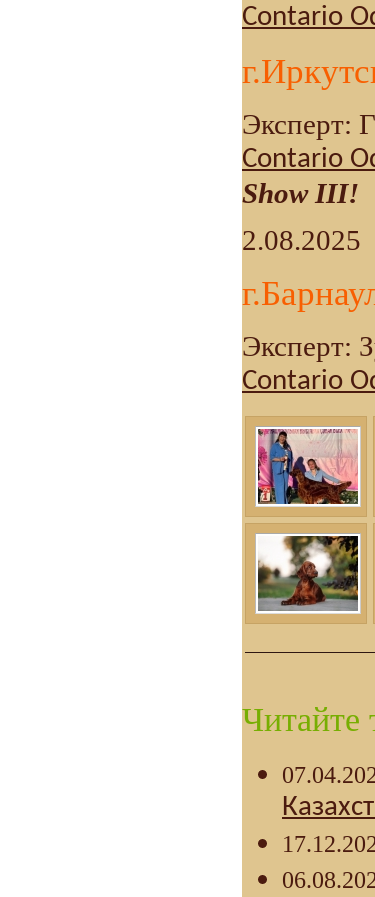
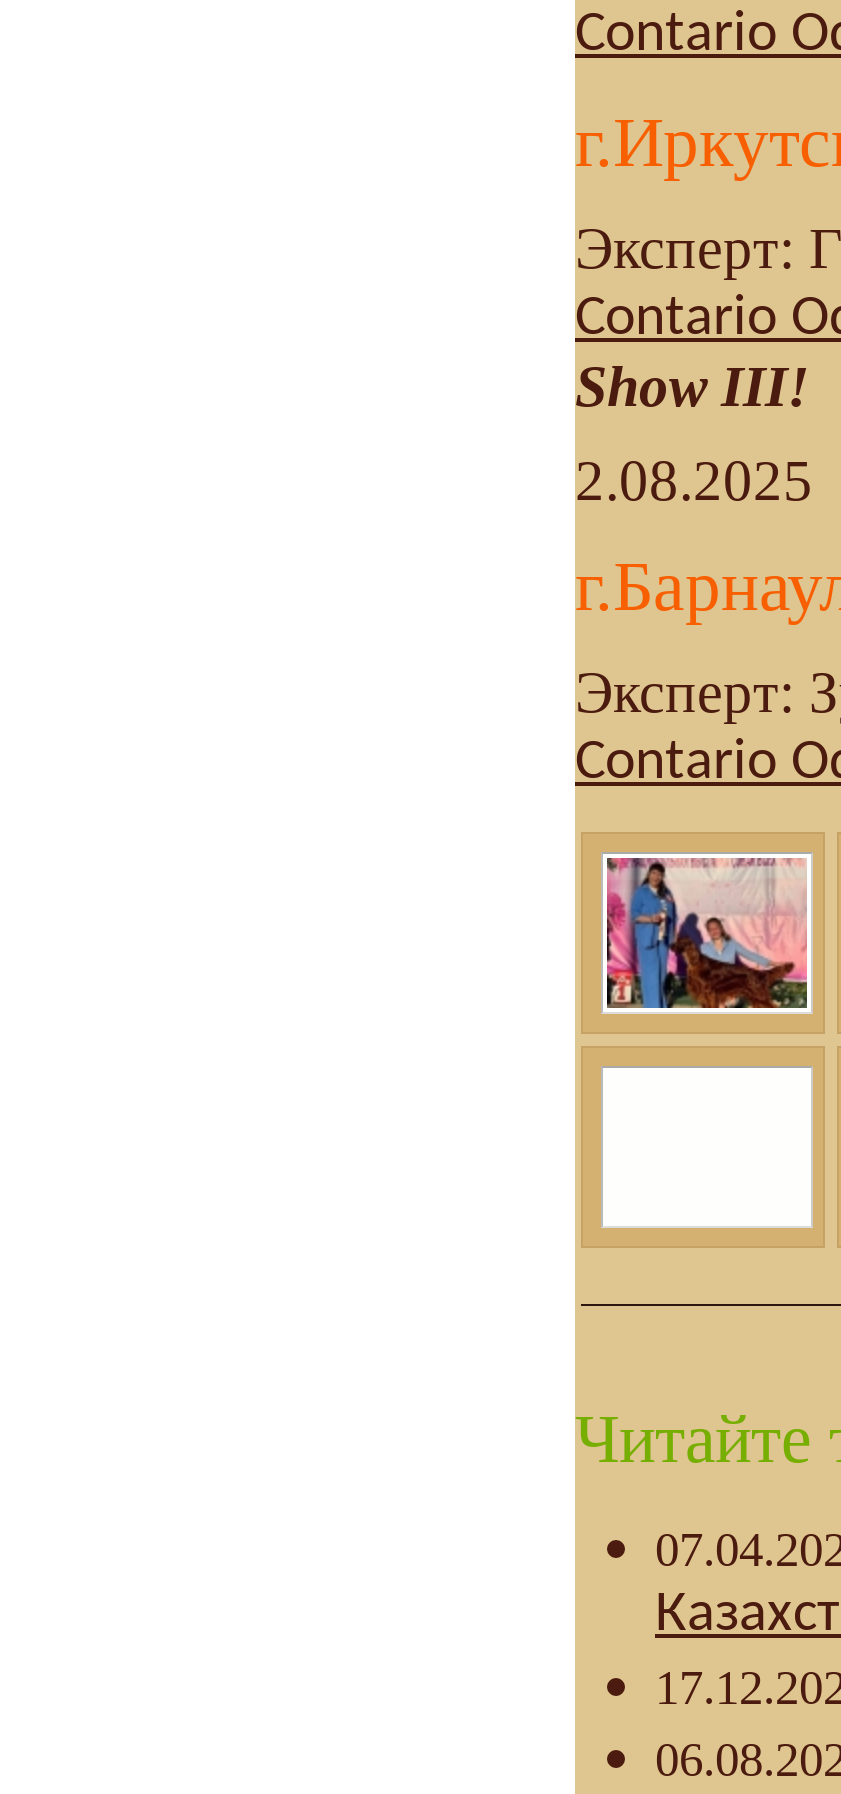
[257,535,359,612] [image] -> none

